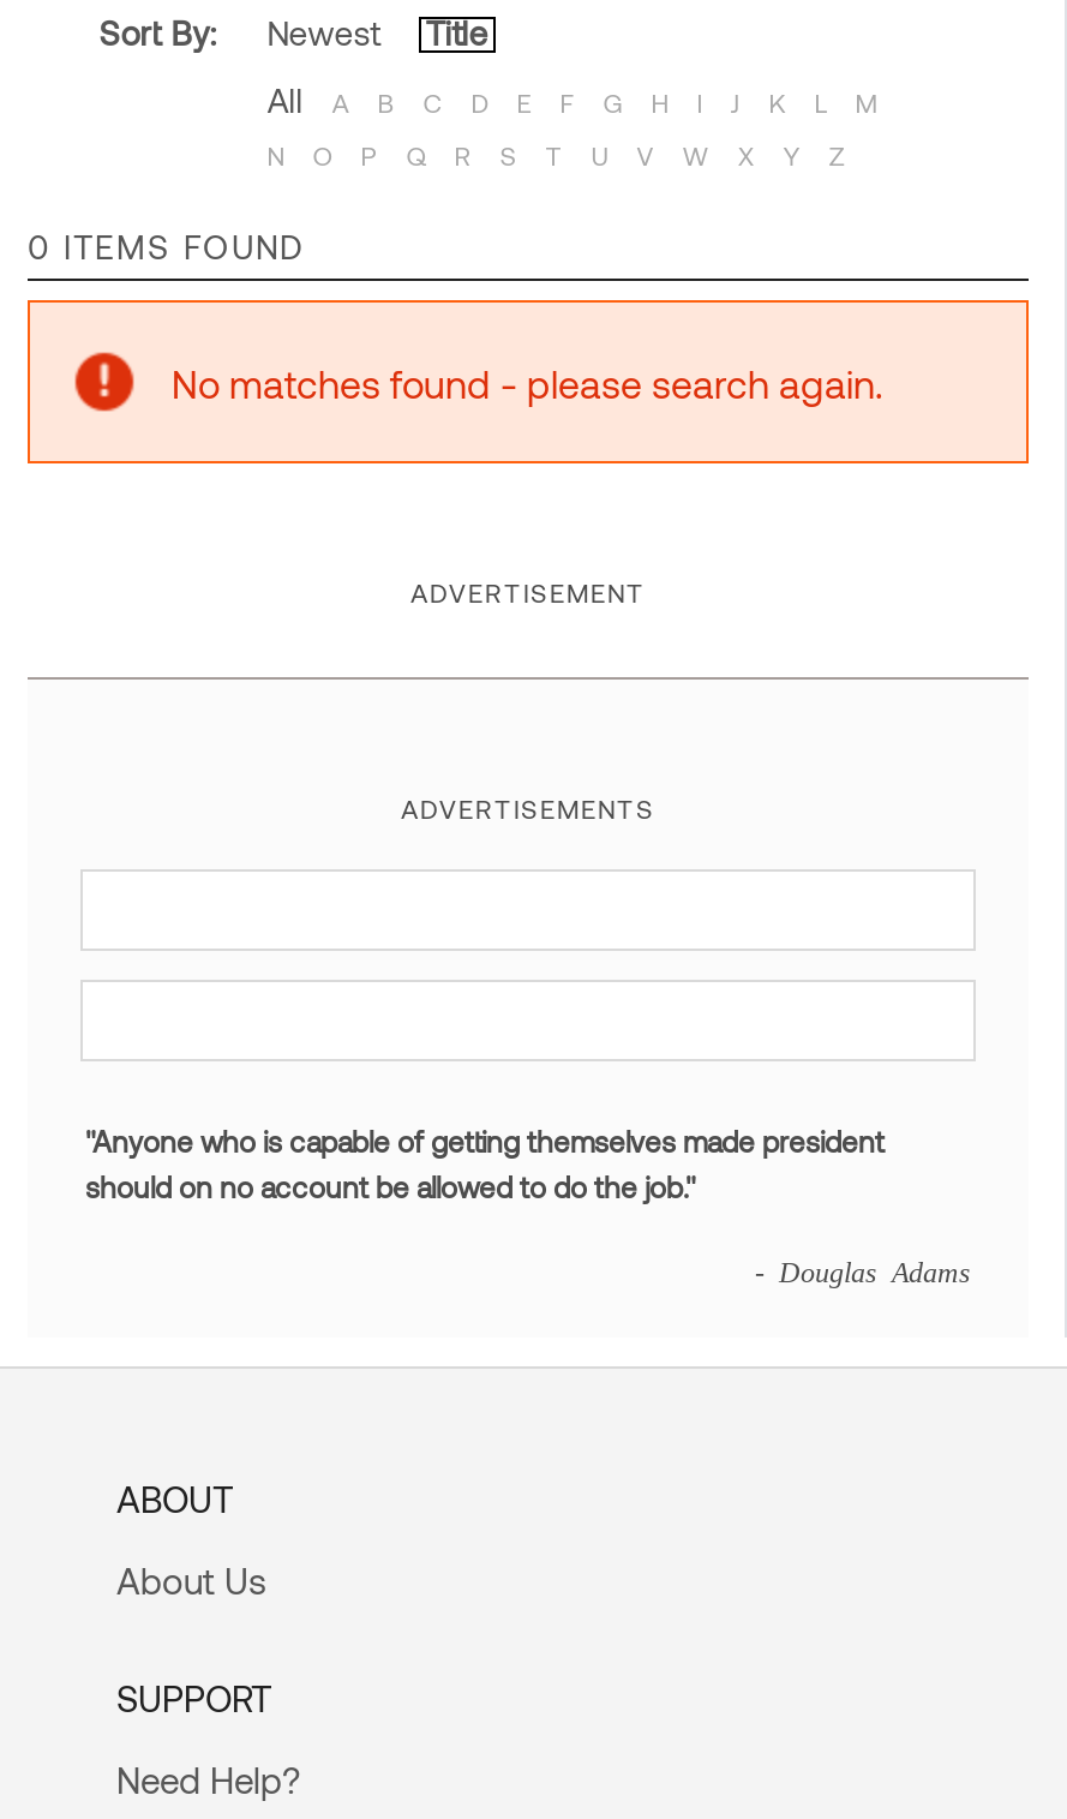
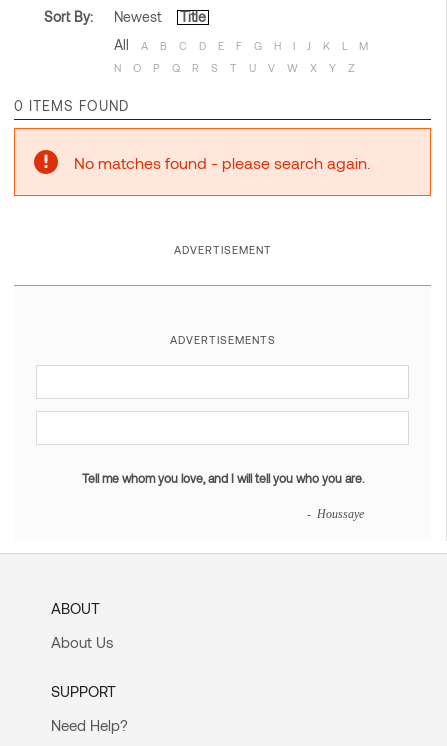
[85,1125,885,1204] "Anyone who is capable of getting themselves made president | should on no account be allowed to do the job." -> [81,471,363,485] Tell me whom you love, and I will tell you who you are.
[755,1257,971,1286] - Douglas Adams -> [306,507,363,519] - Houssaye

